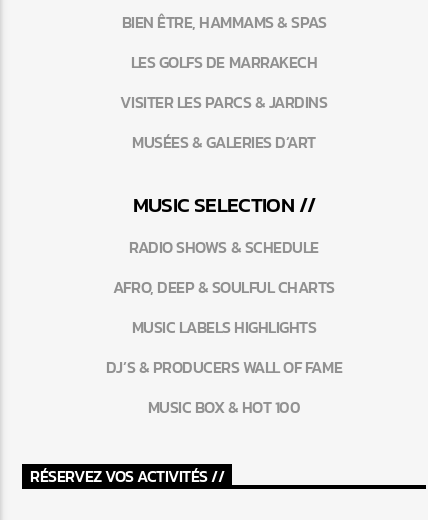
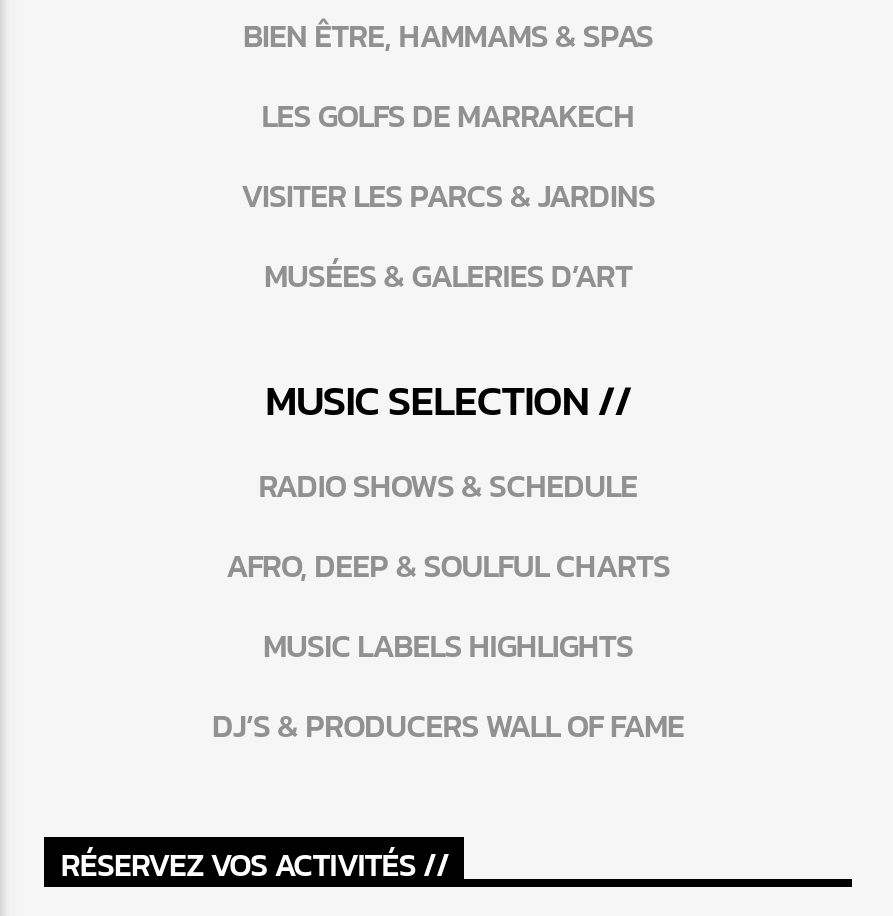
[147,395,300,419] MUSIC BOX & HOT 100 -> none

